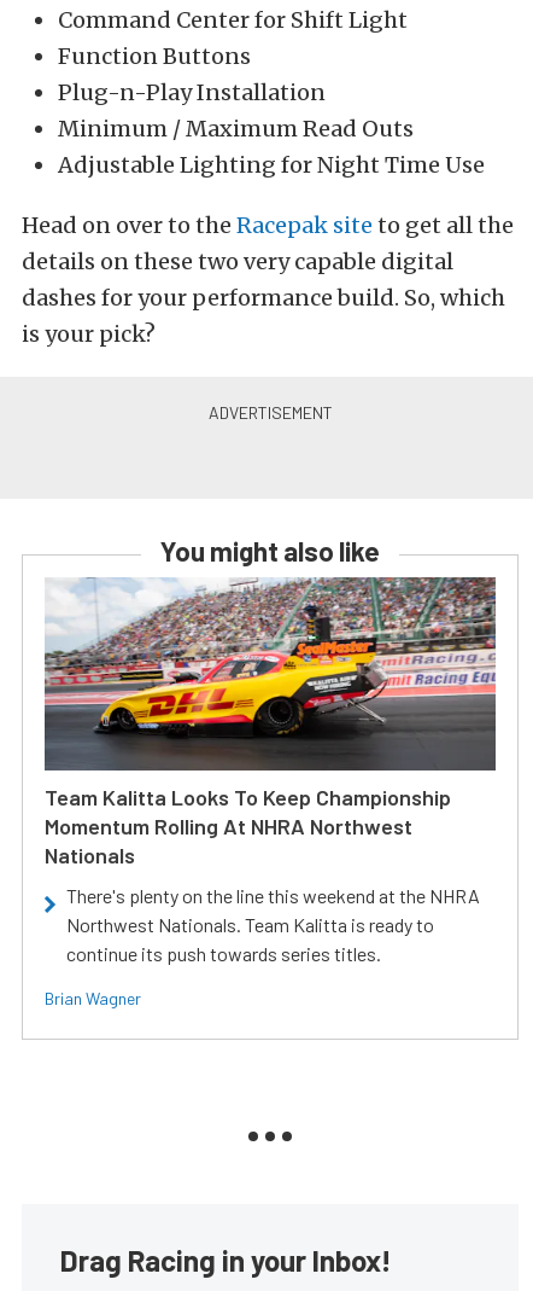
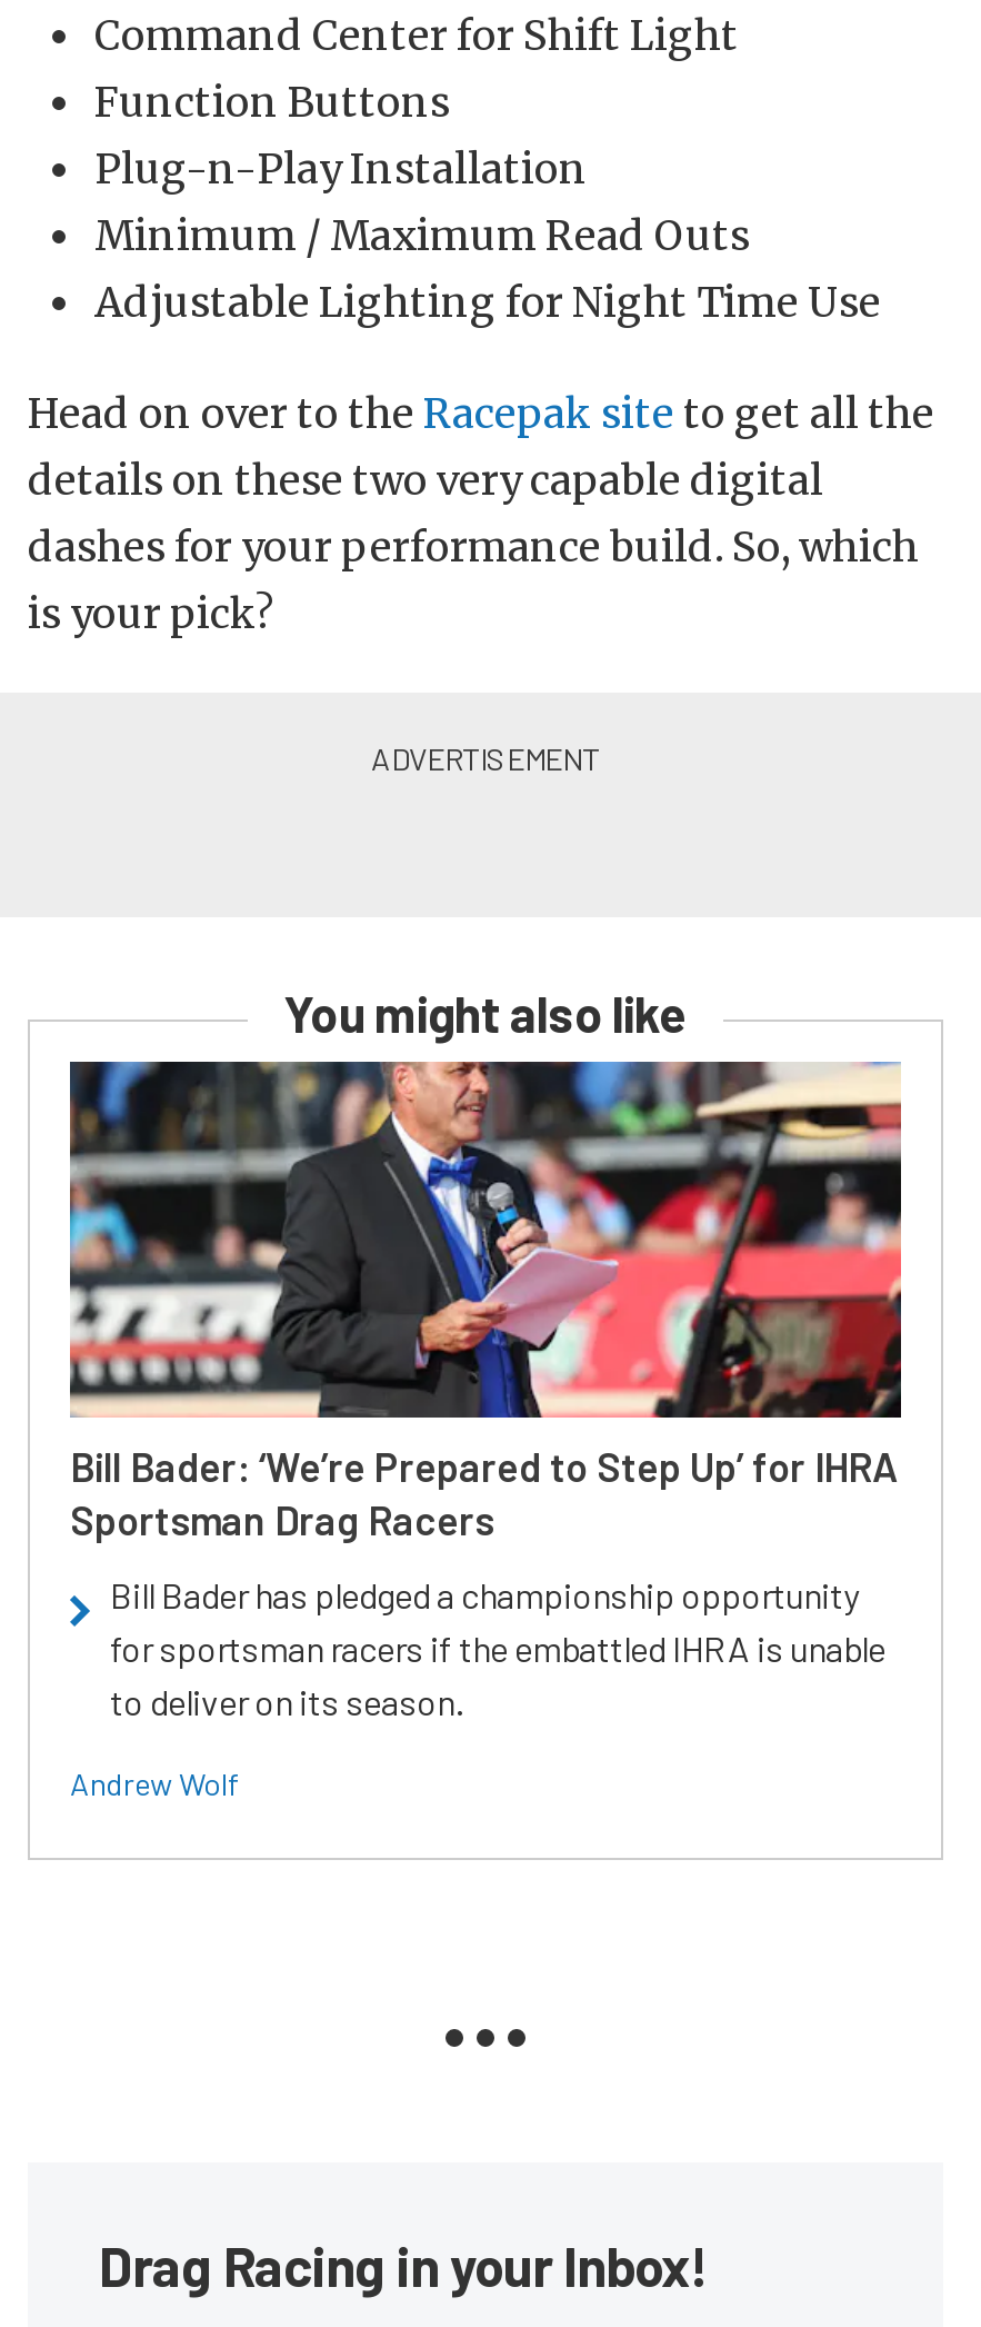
[43,576,497,868] [image] | Team Kalitta Looks To Keep Championship | Momentum Rolling At NHRA Northwest | Nationals -> [68,1060,901,1544] [image] | Bill Bader: ‘We’re Prepared to Step Up’ for IHRA | Sportsman Drag Racers
[66,884,480,965] There's plenty on the line this weekend at the NHRA | Northwest Nationals. Team Kalitta is ready to | continue its push towards series titles. -> [110,1573,885,1722] Bill Bader has pledged a championship opportunity | for sportsman racers if the embattled IHRA is unable | to deliver on its season.
[45,988,141,1008] Brian Wagner -> [70,1764,239,1802] Andrew Wolf

